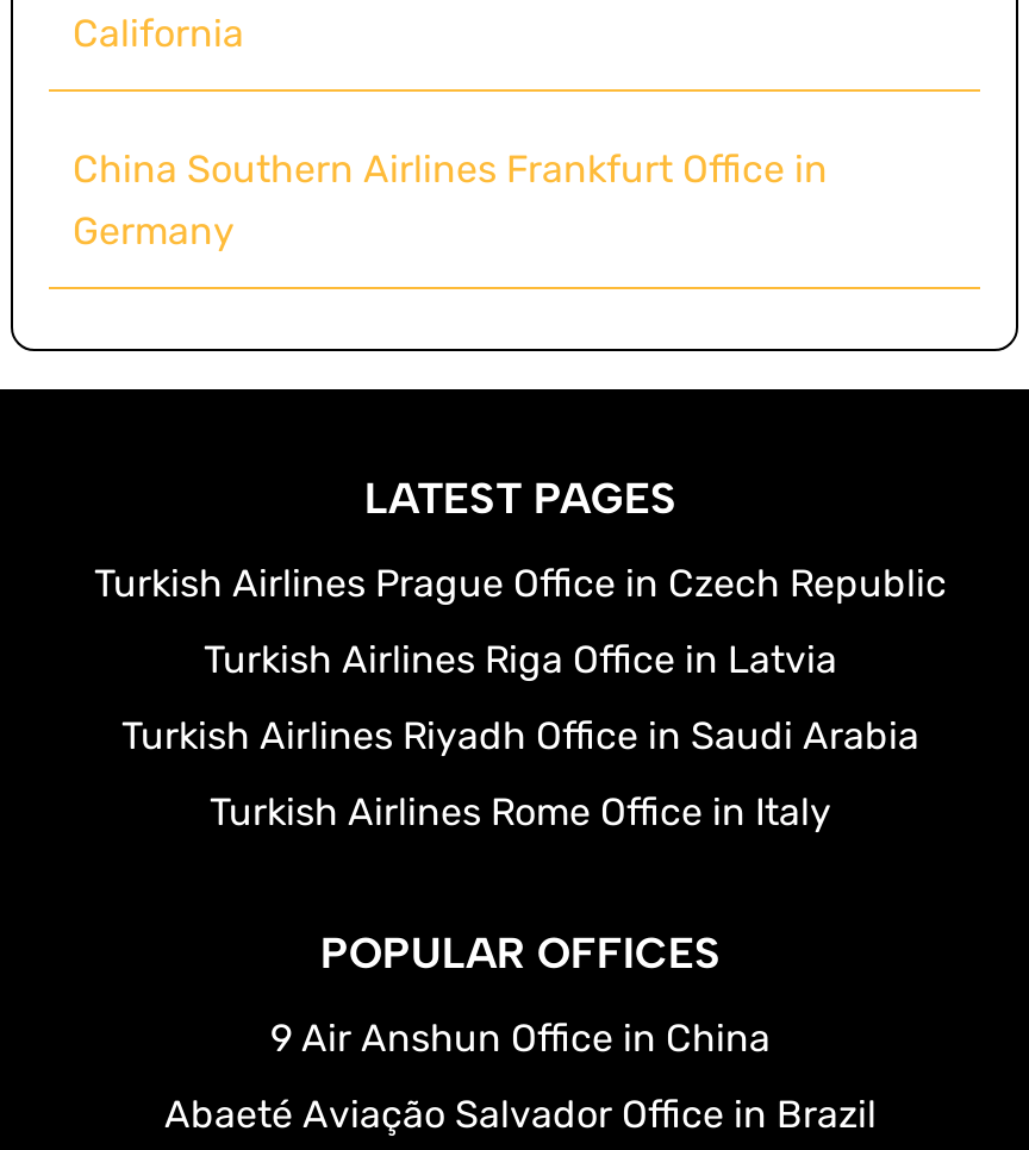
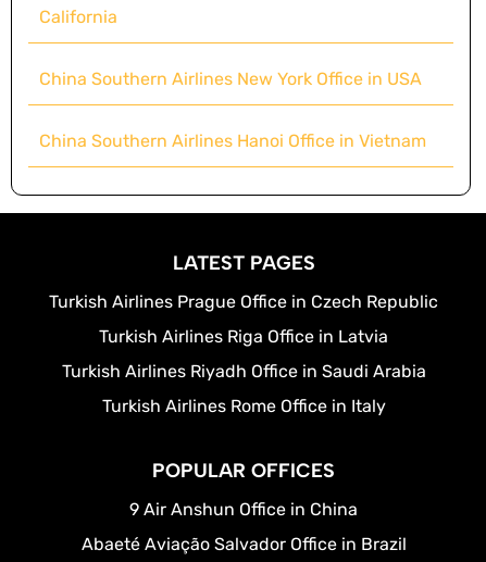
[73,146,828,254] China Southern Airlines Frankfurt Office in | Germany -> [39,68,426,151] China Southern Airlines New York Office in USA | China Southern Airlines Hanoi Office in Vietnam

